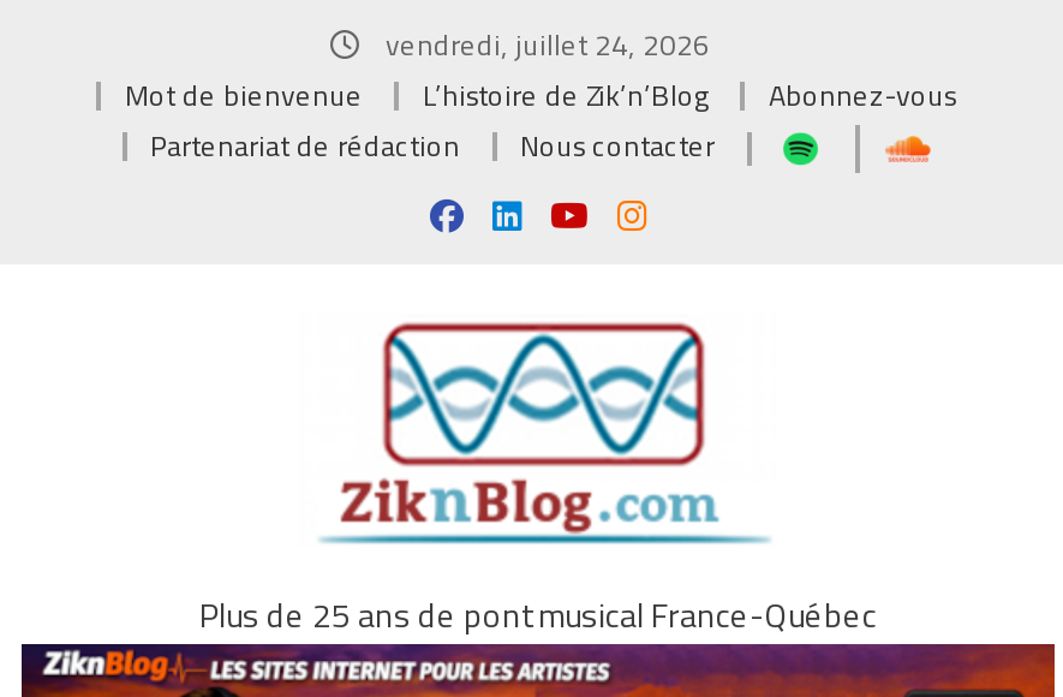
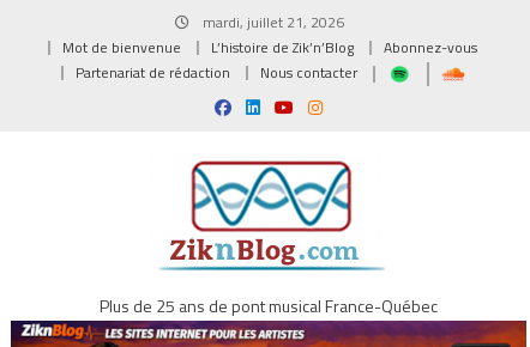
[378,22,710,67] vendredi, juillet 24, 2026 -> [199,11,344,34] mardi, juillet 21, 2026

